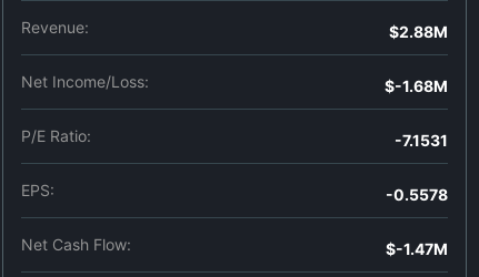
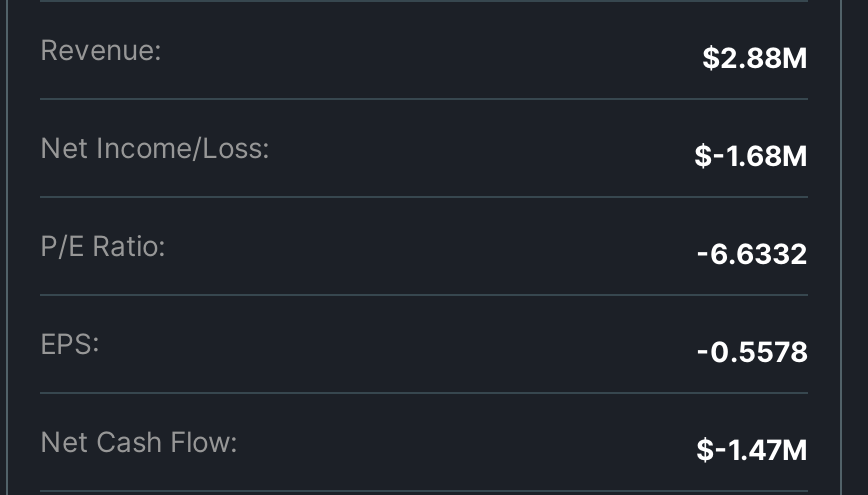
[395,130,448,149] -7.1531 -> [696,235,808,269] -6.6332

